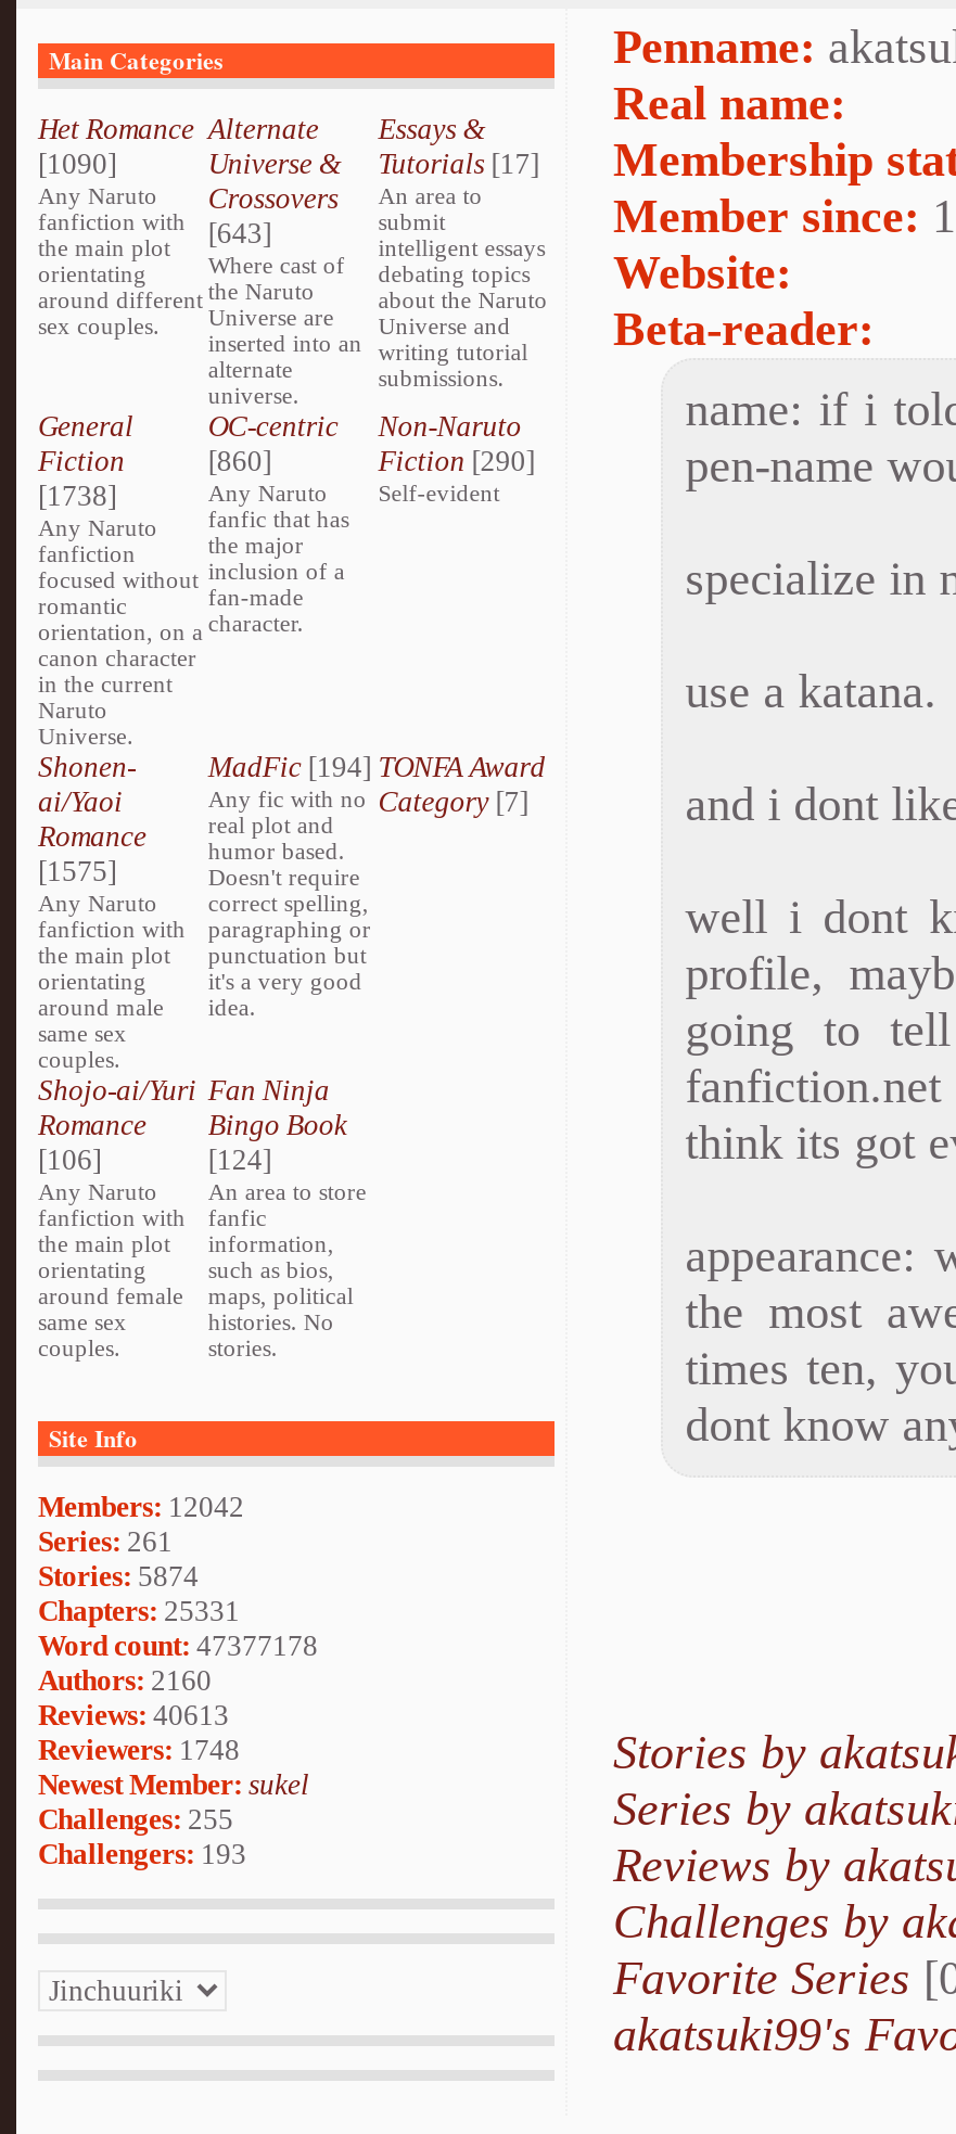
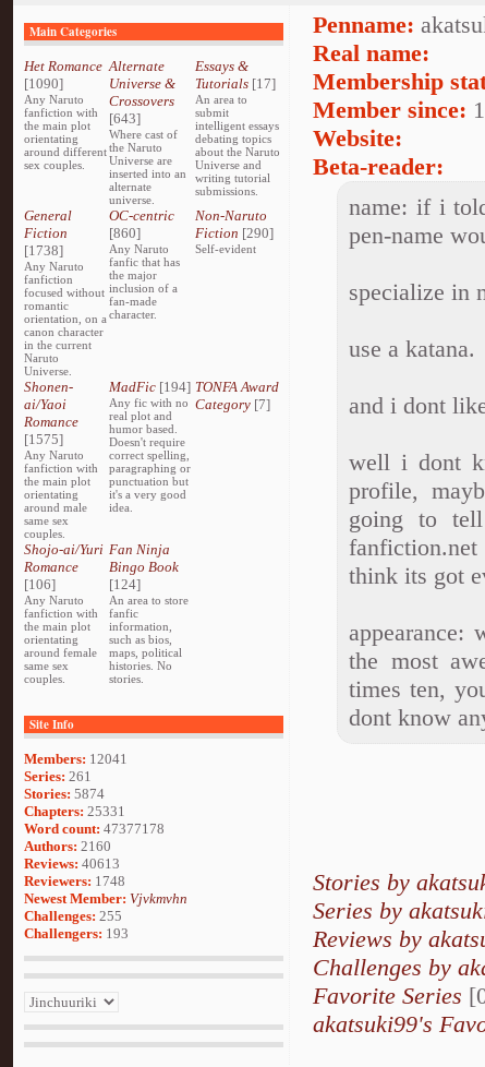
[38,1491,244,1523] Members: 12042 -> [24,751,128,767] Members: 12041
[38,1768,309,1801] Newest Member: sukel -> [24,890,187,907] Newest Member: Vjvkmvhn

